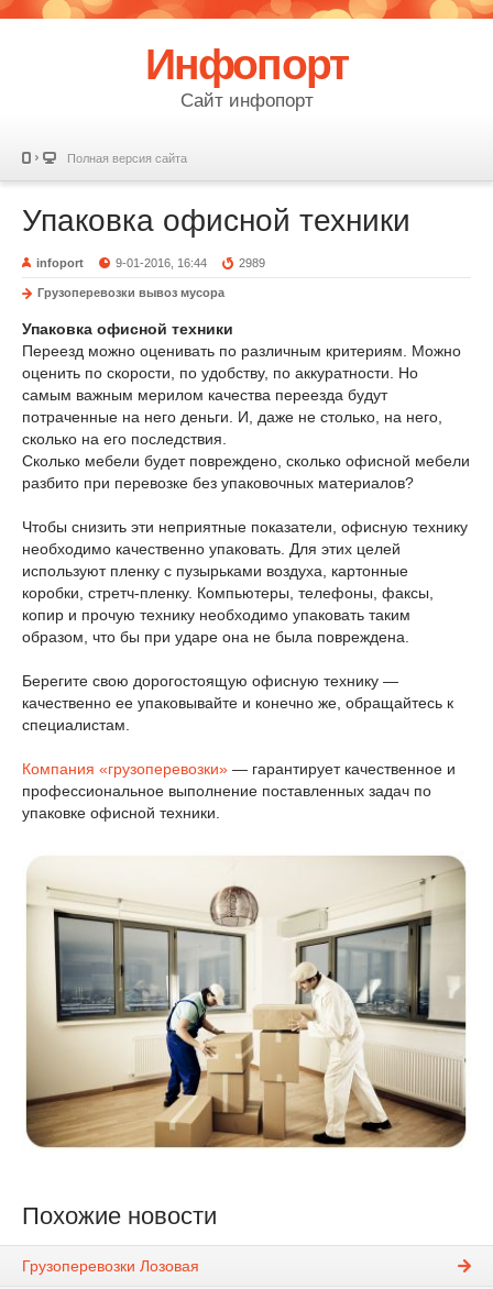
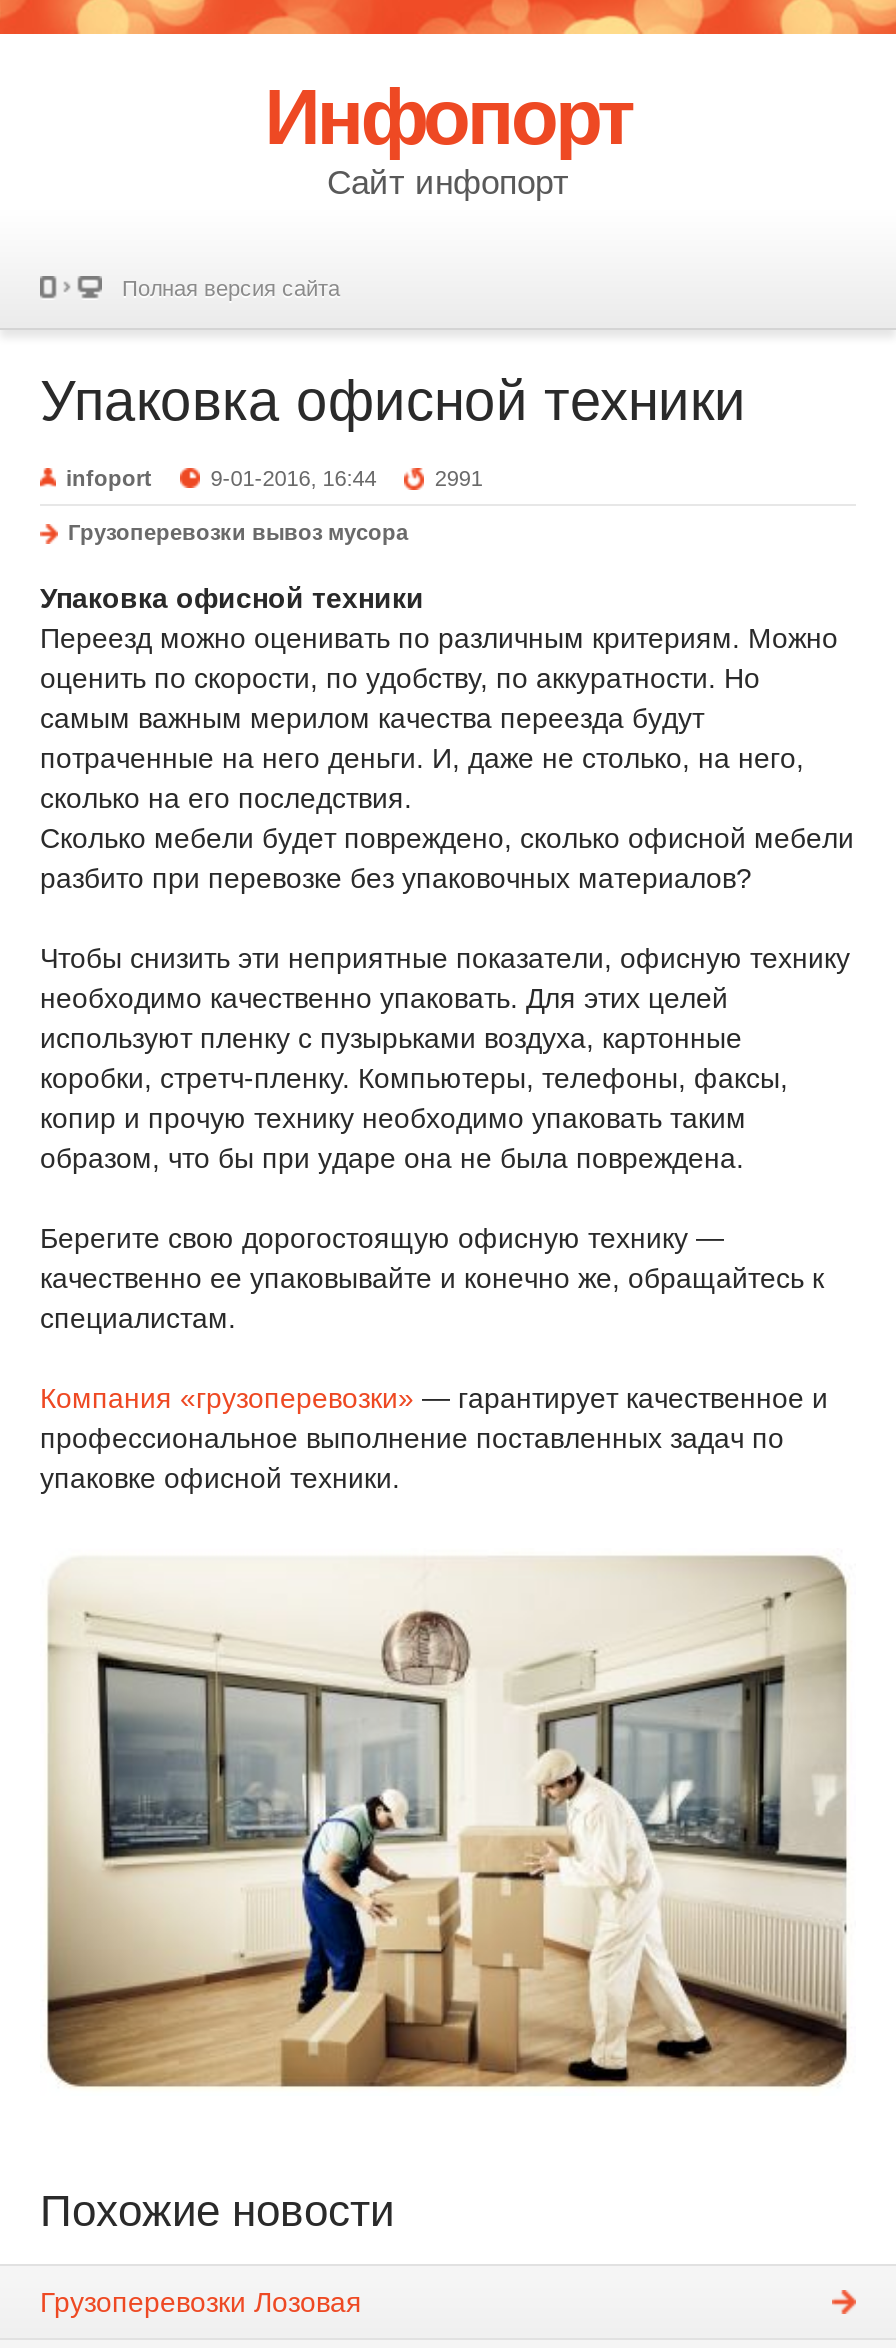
[239,256,266,269] 2989 -> [435,466,483,490] 2991

